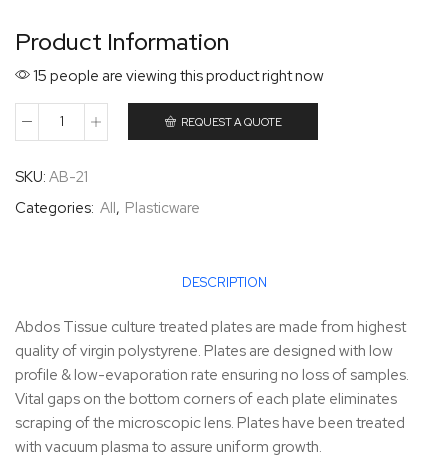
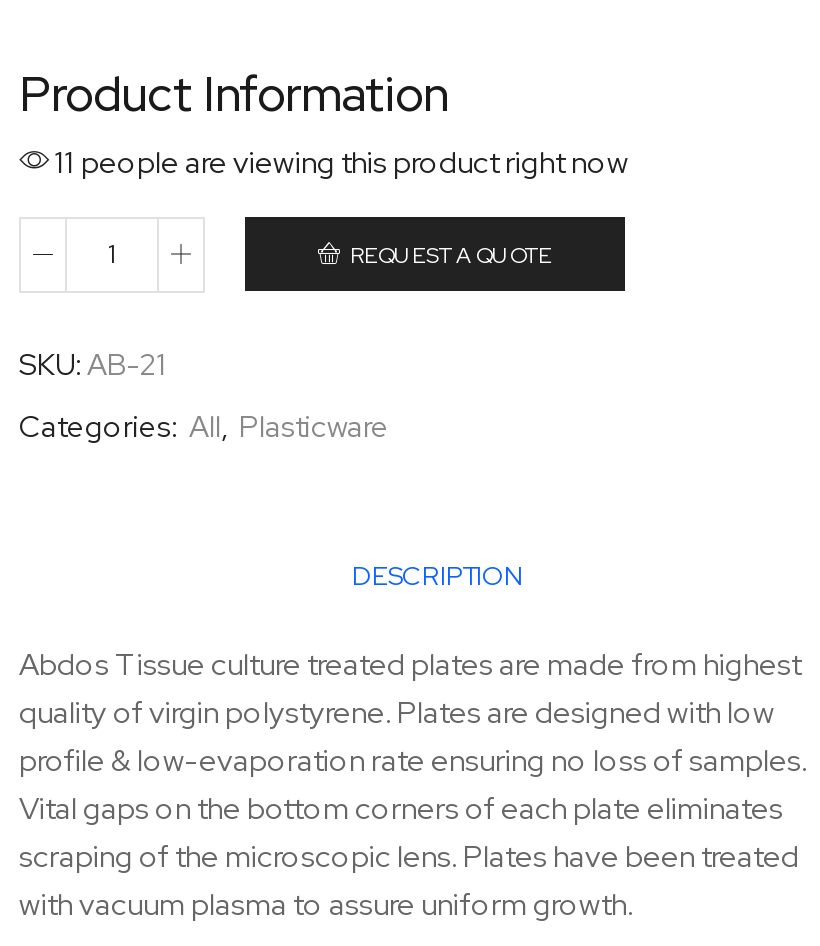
[30,65,324,85] 15 people are viewing this product right now -> [49,142,629,182] 11 people are viewing this product right now

